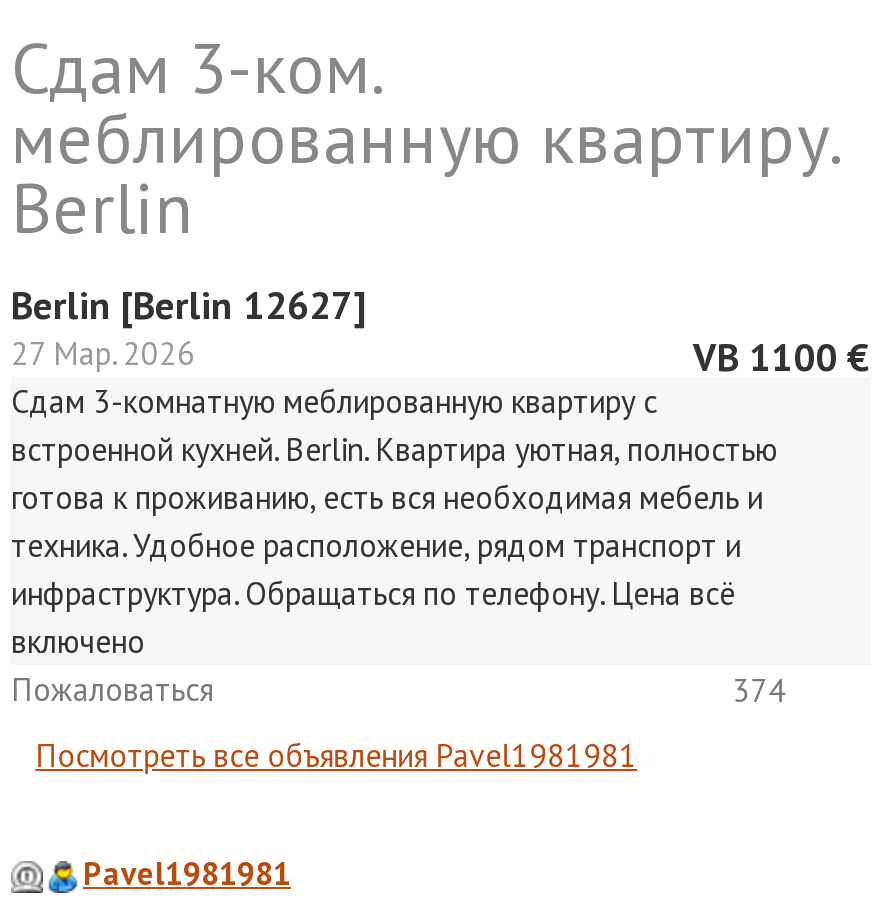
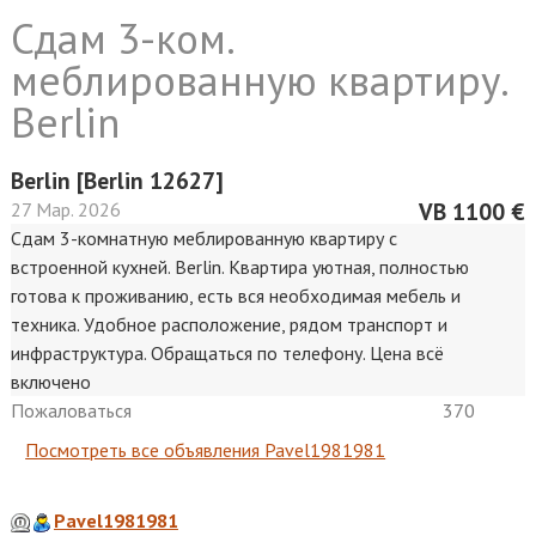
[732,671,786,711] 374 -> [442,399,475,423] 370

